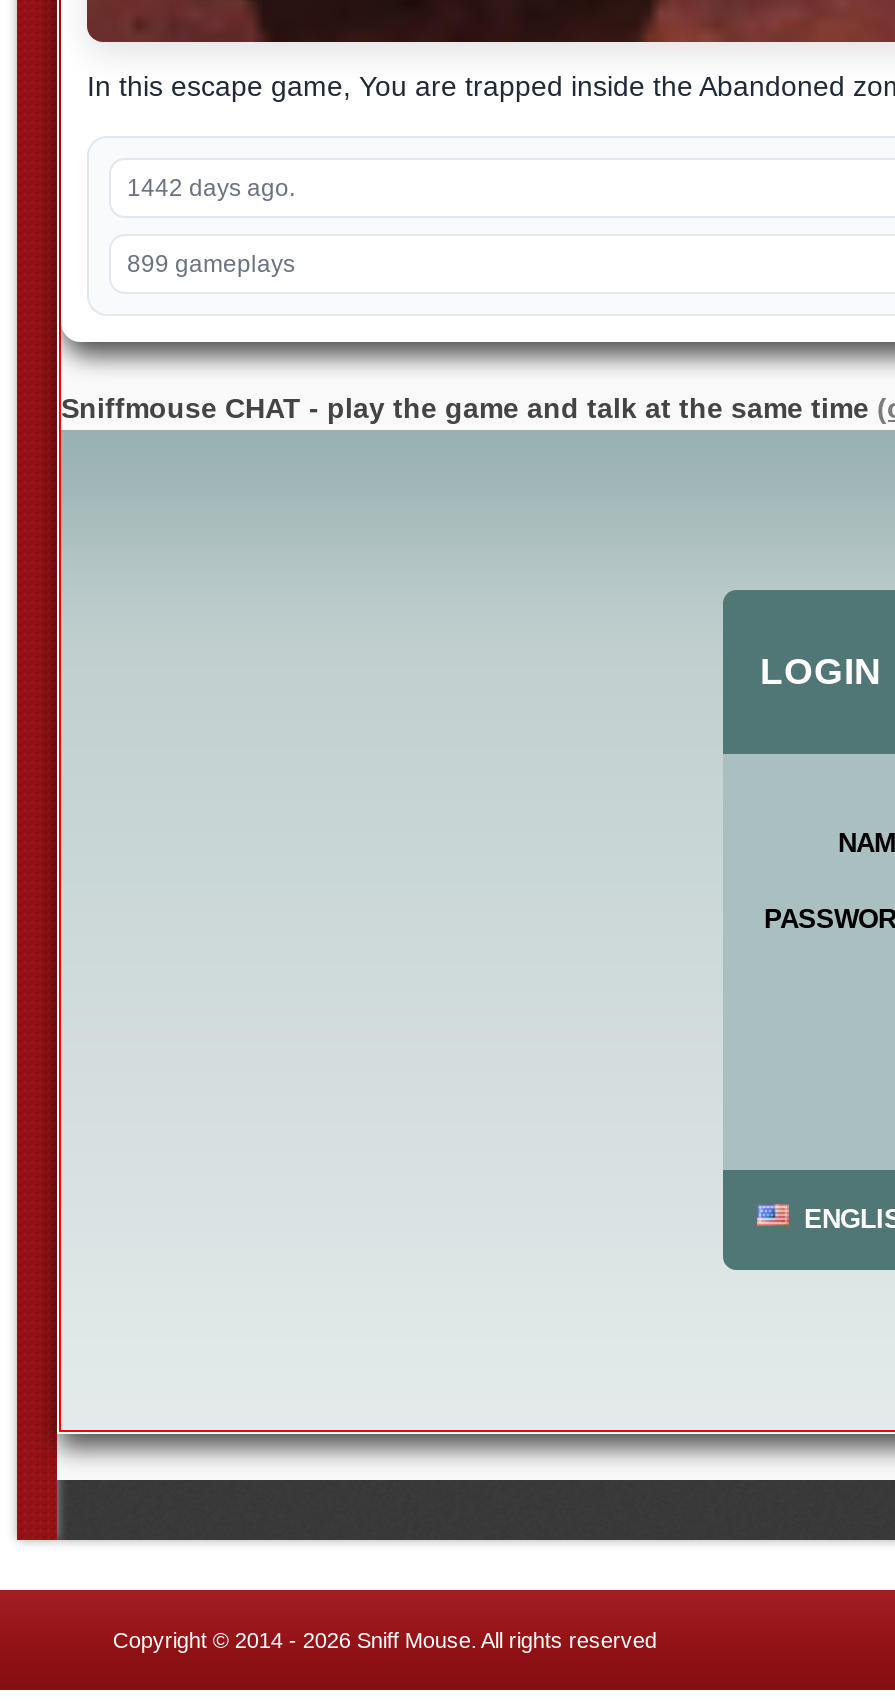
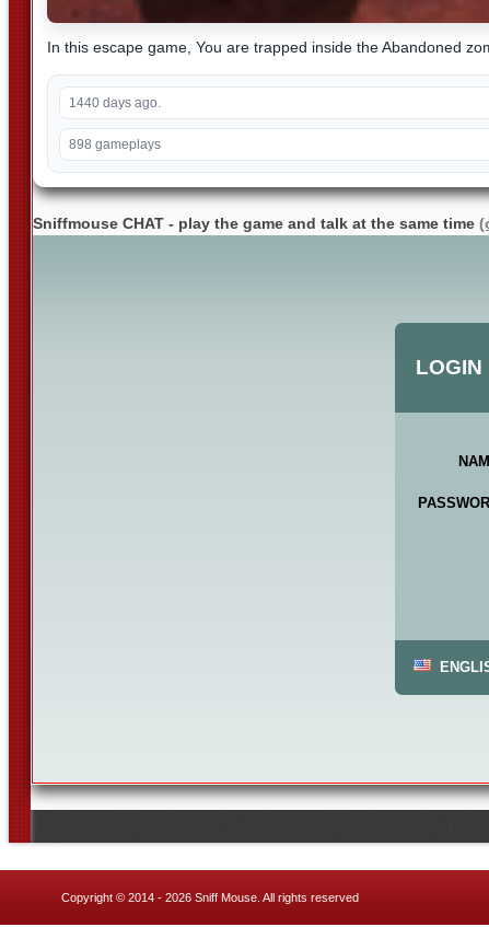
[127,174,295,202] 1442 days ago. -> [69,95,161,111] 1440 days ago.
[127,250,295,278] 899 gameplays -> [69,137,161,152] 898 gameplays

